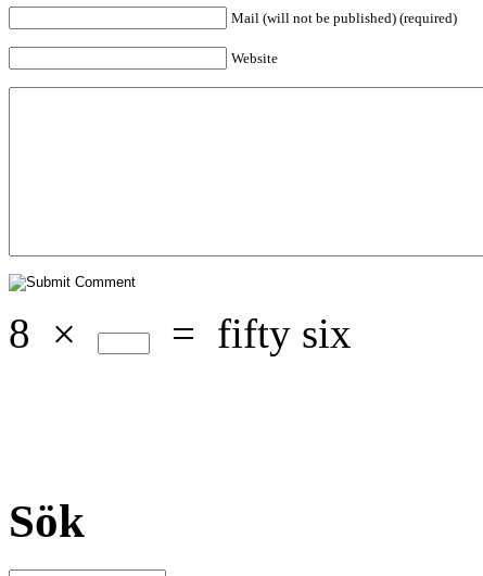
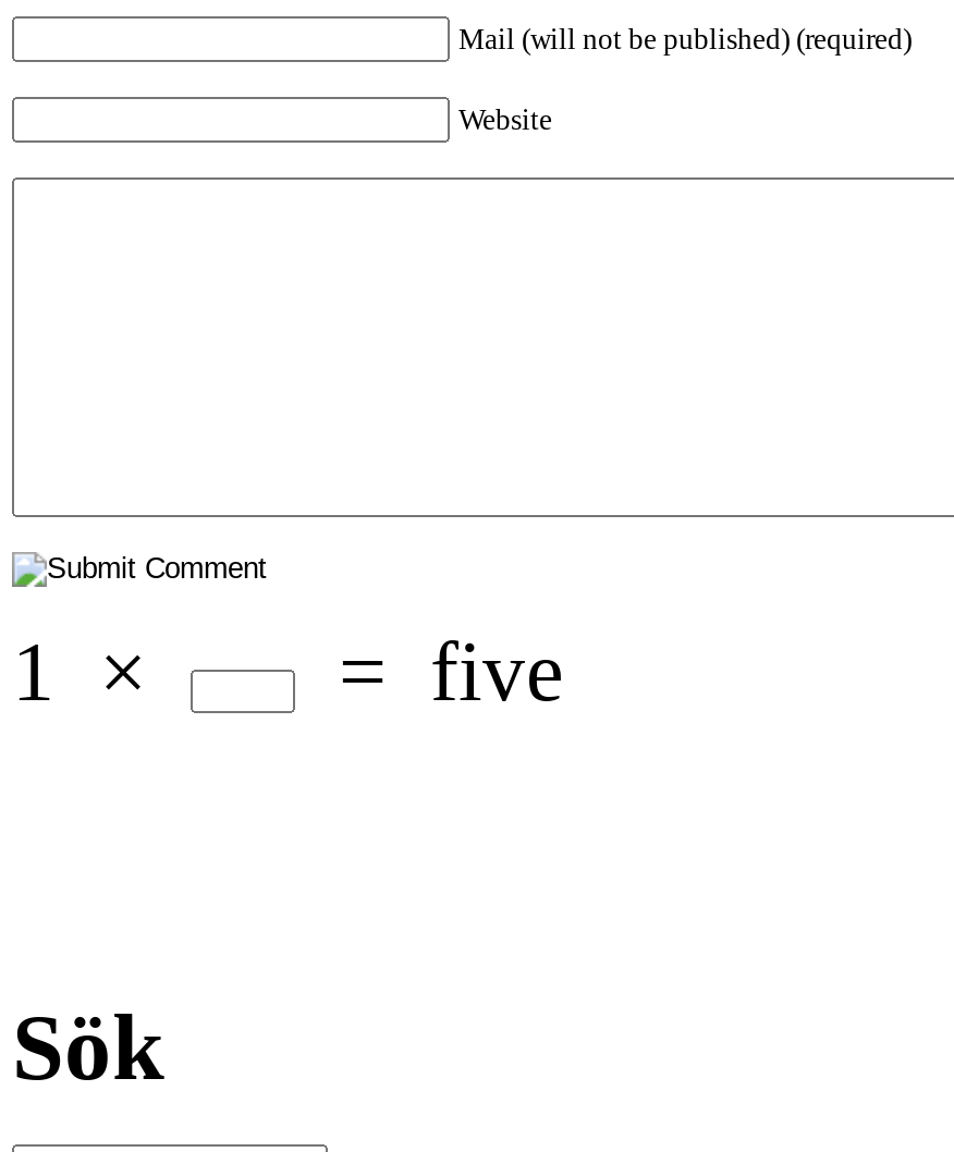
[9,310,352,356] 8 × | = fifty six -> [12,623,563,717] 1 × | = five

